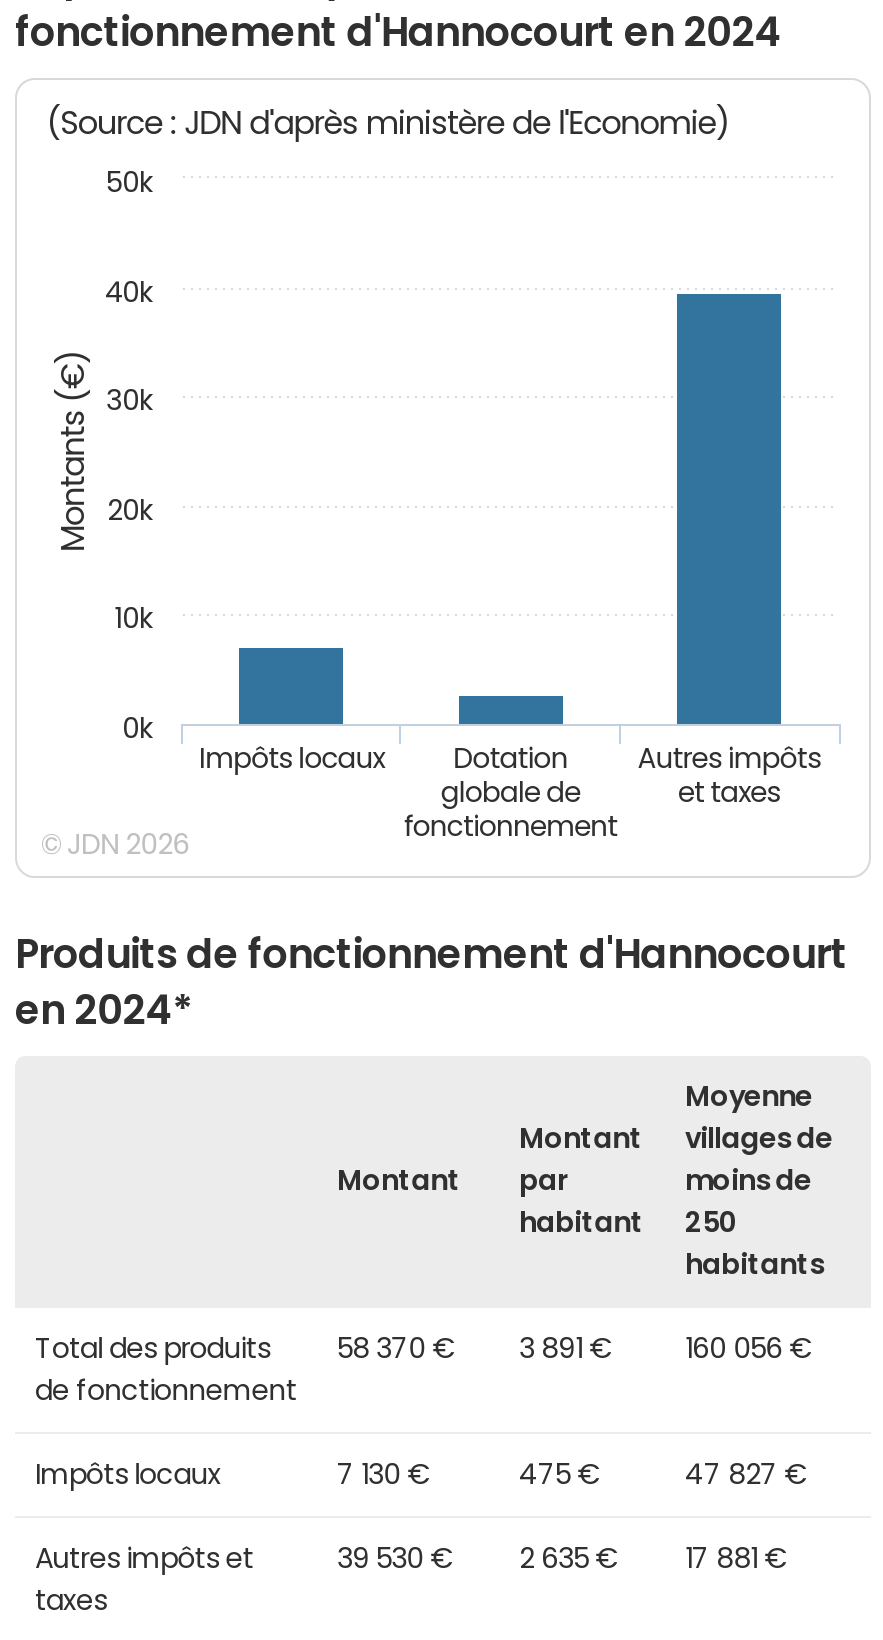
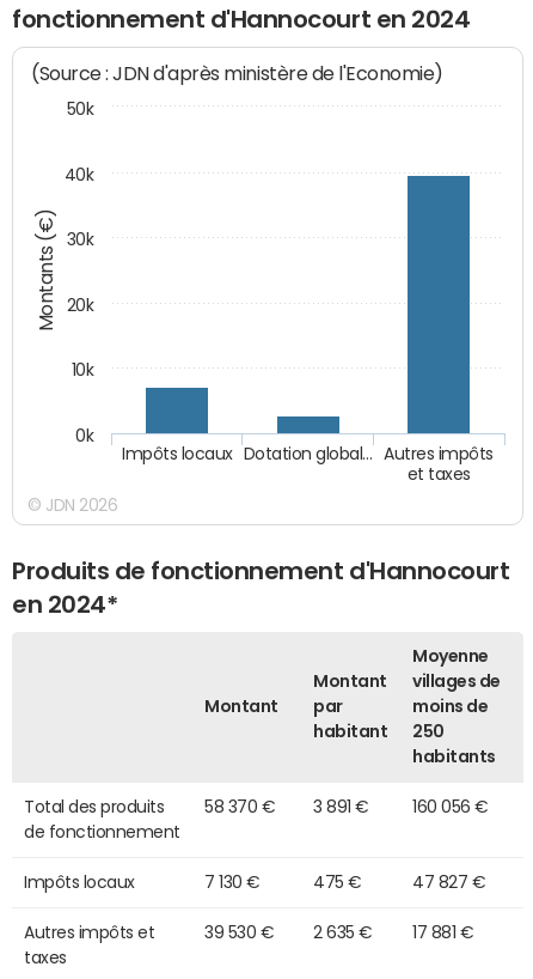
[404,744,618,840] Dotation | globale de | fonctionnement -> [243,445,373,464] Dotation global…

